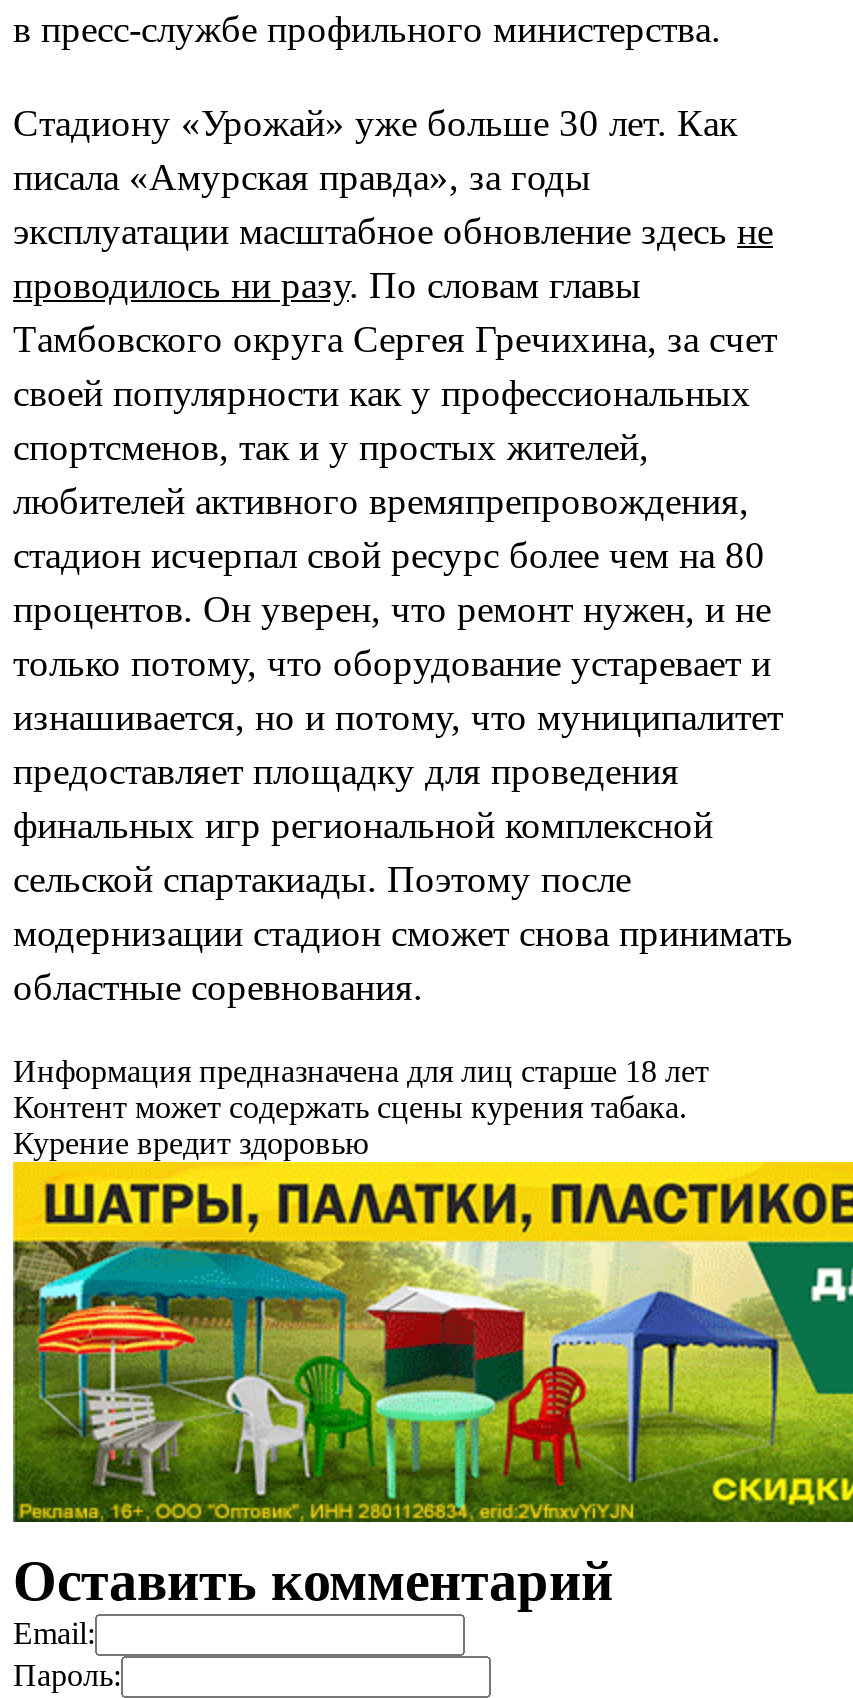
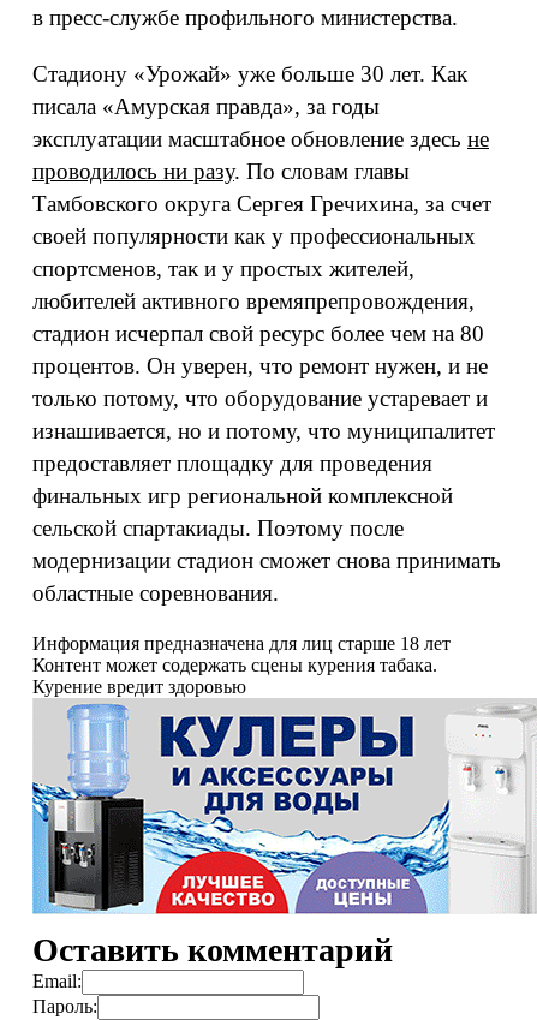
[11,1160,847,1524] [image] -> [31,698,533,914] [image]

